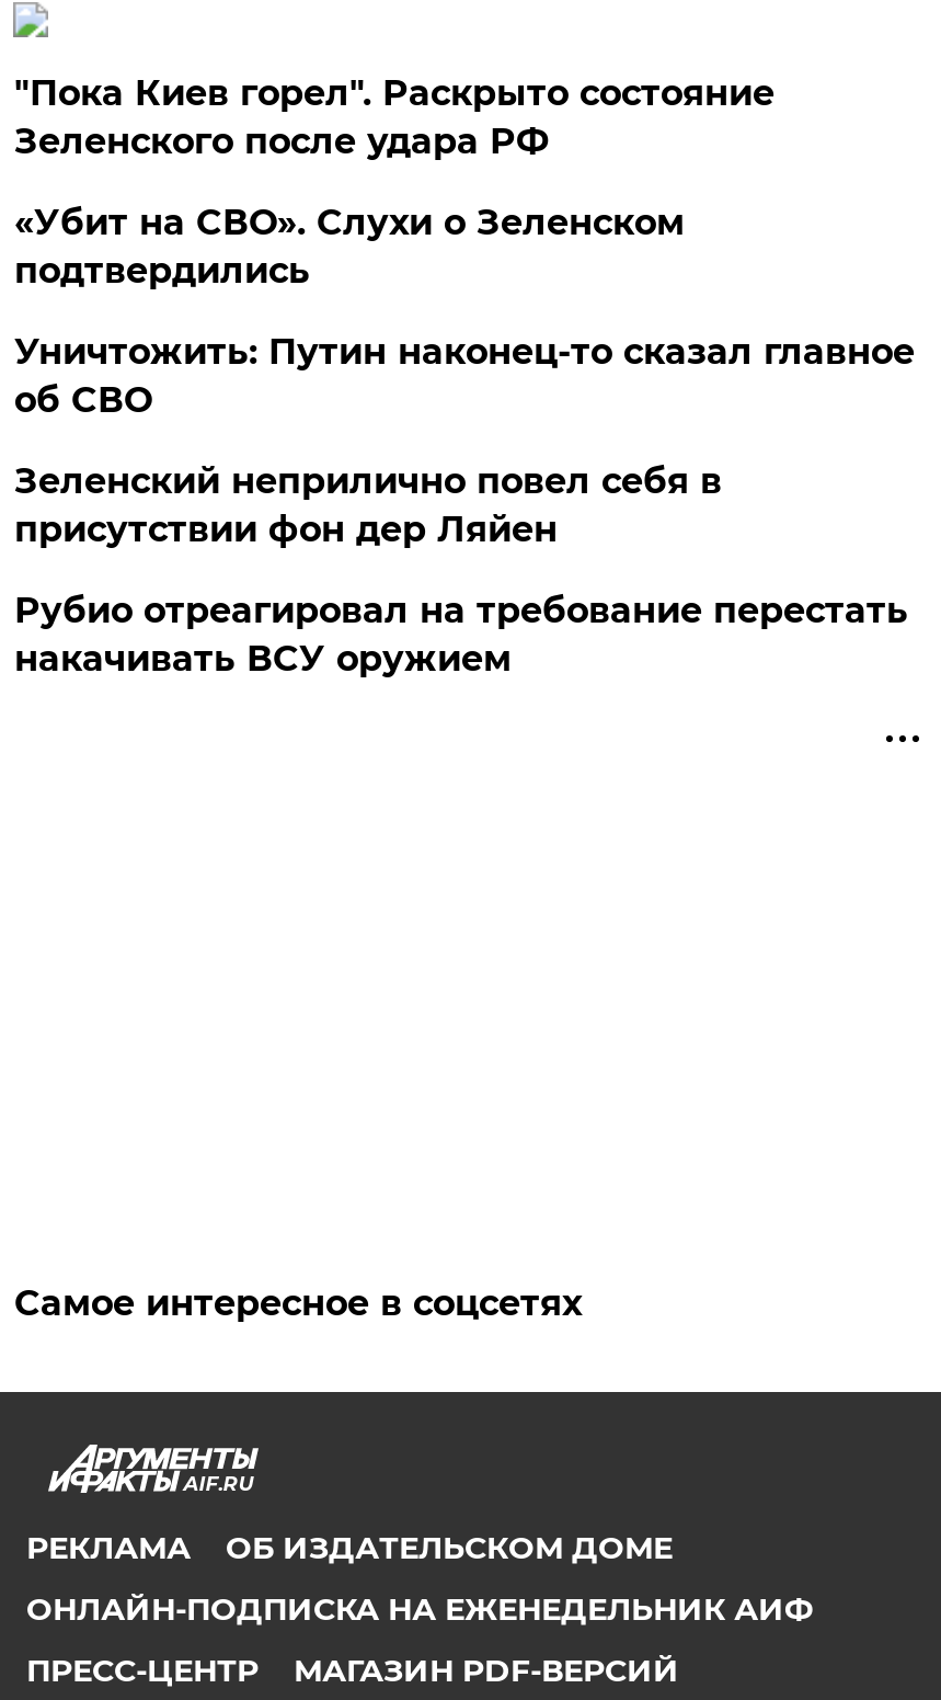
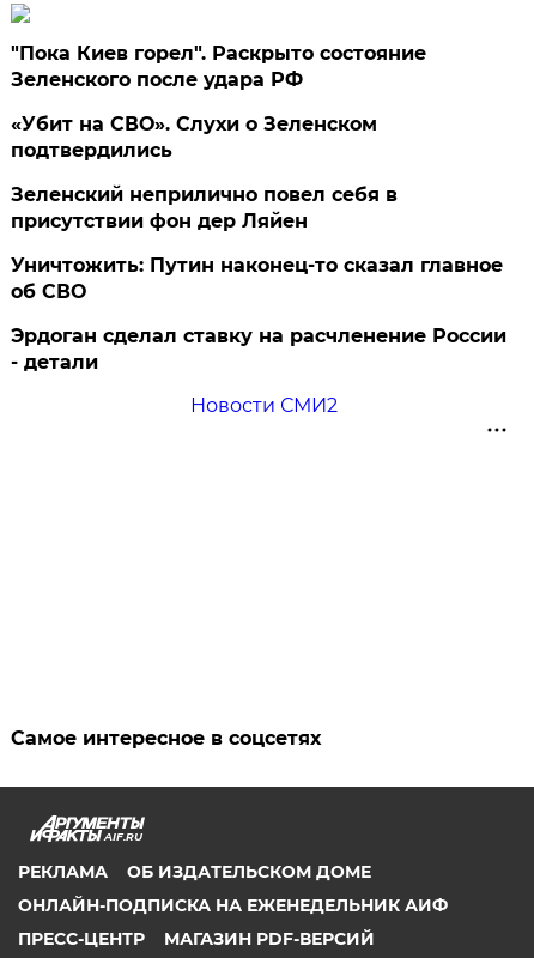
moved [14,331,914,421] -> [11,254,503,303]: Уничтожить: Путин наконец-то сказал главное | об СВО
moved [14,460,722,550] -> [11,183,398,232]: Зеленский неприлично повел cебя в | присутствии фон дер Ляйен
[14,589,908,679] Рубио отреагировал на требование перестать | накачивать ВСУ оружием -> [11,324,507,417] Эрдоган сделал ставку на расчленение России | - детали | Новости СМИ2

